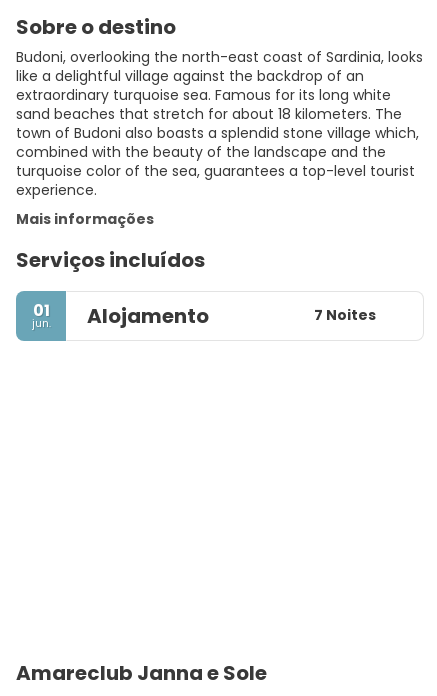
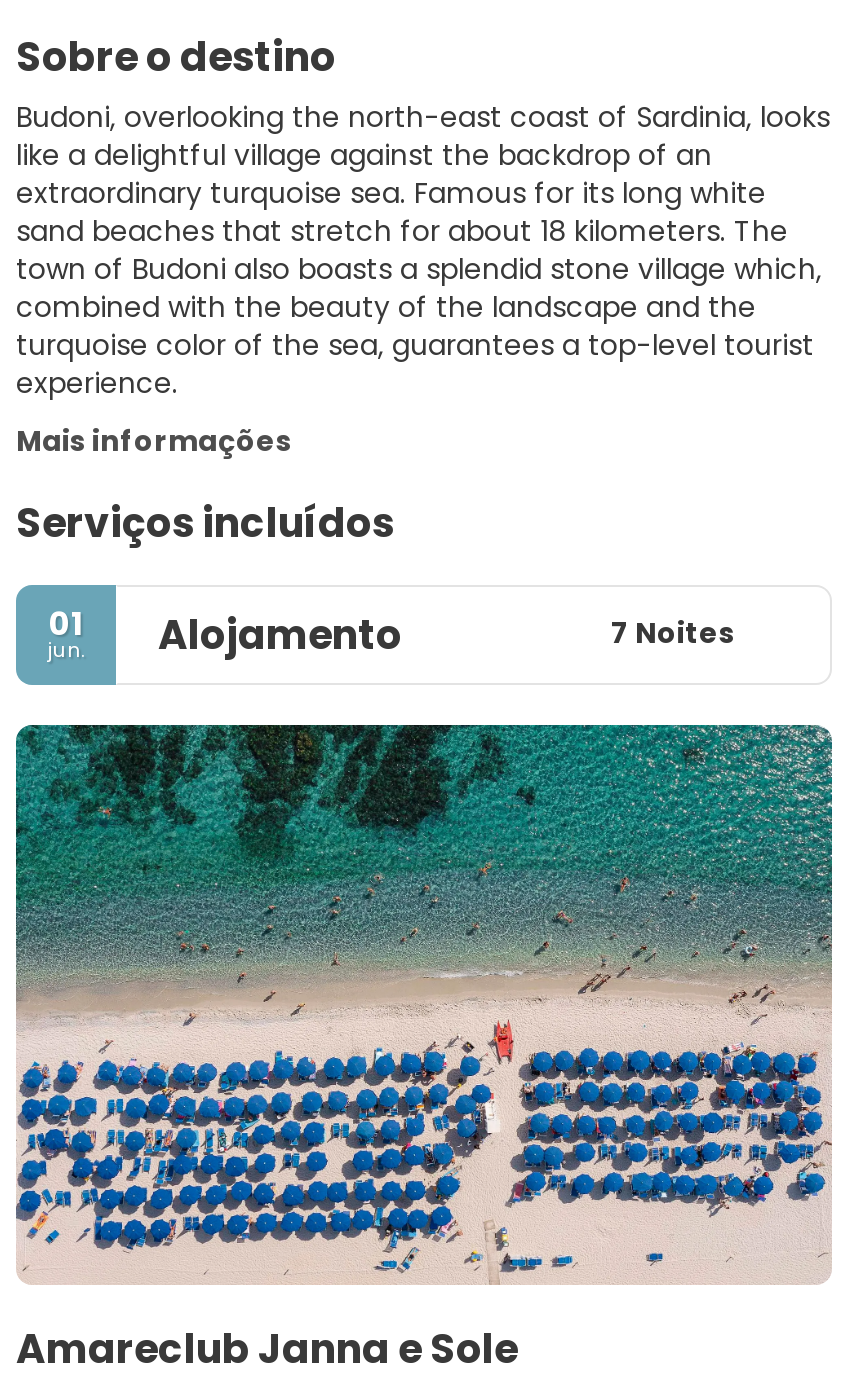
none -> [14,723,834,1285] [image]

